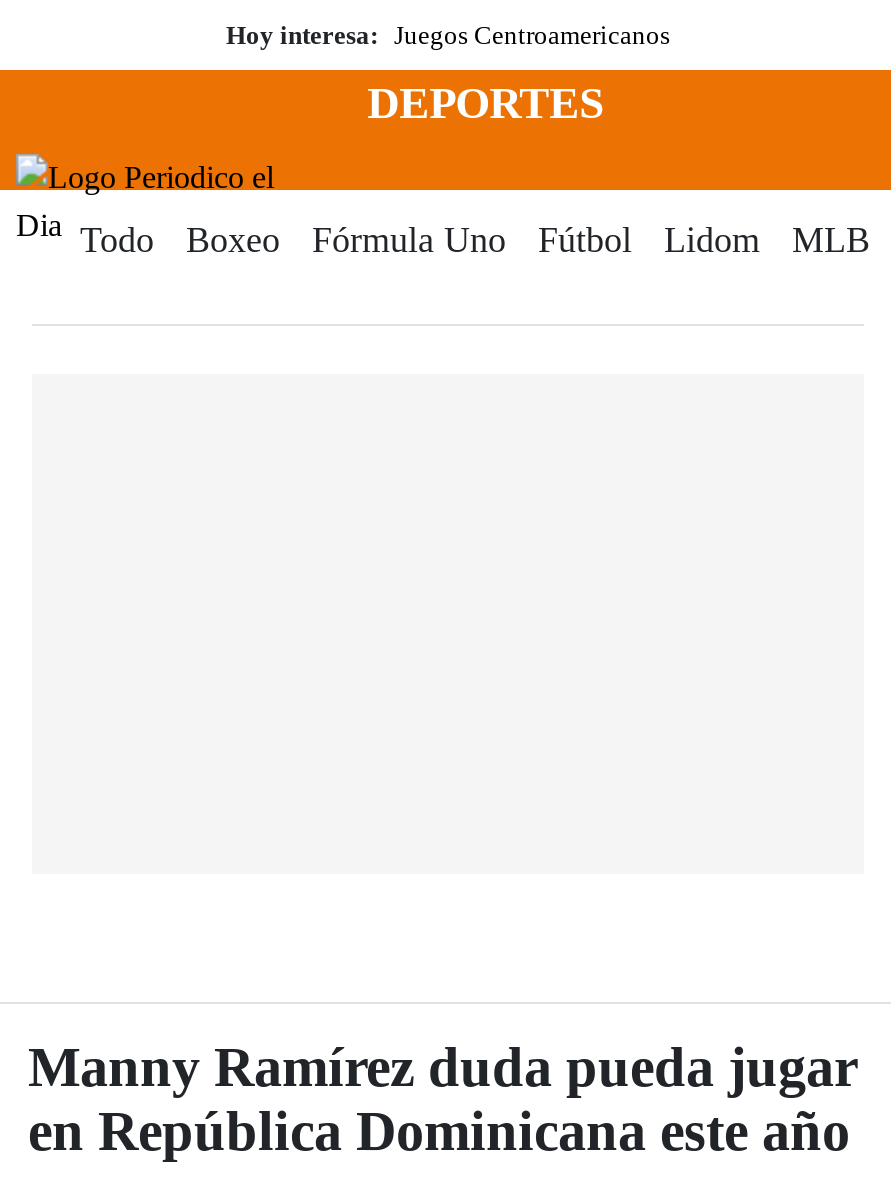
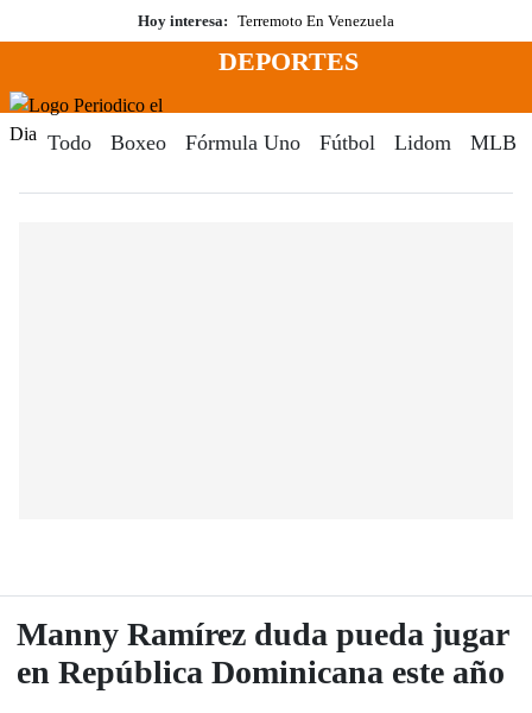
[226,20,670,50] Hoy interesa: Juegos Centroamericanos -> [138,12,394,30] Hoy interesa: Terremoto En Venezuela

